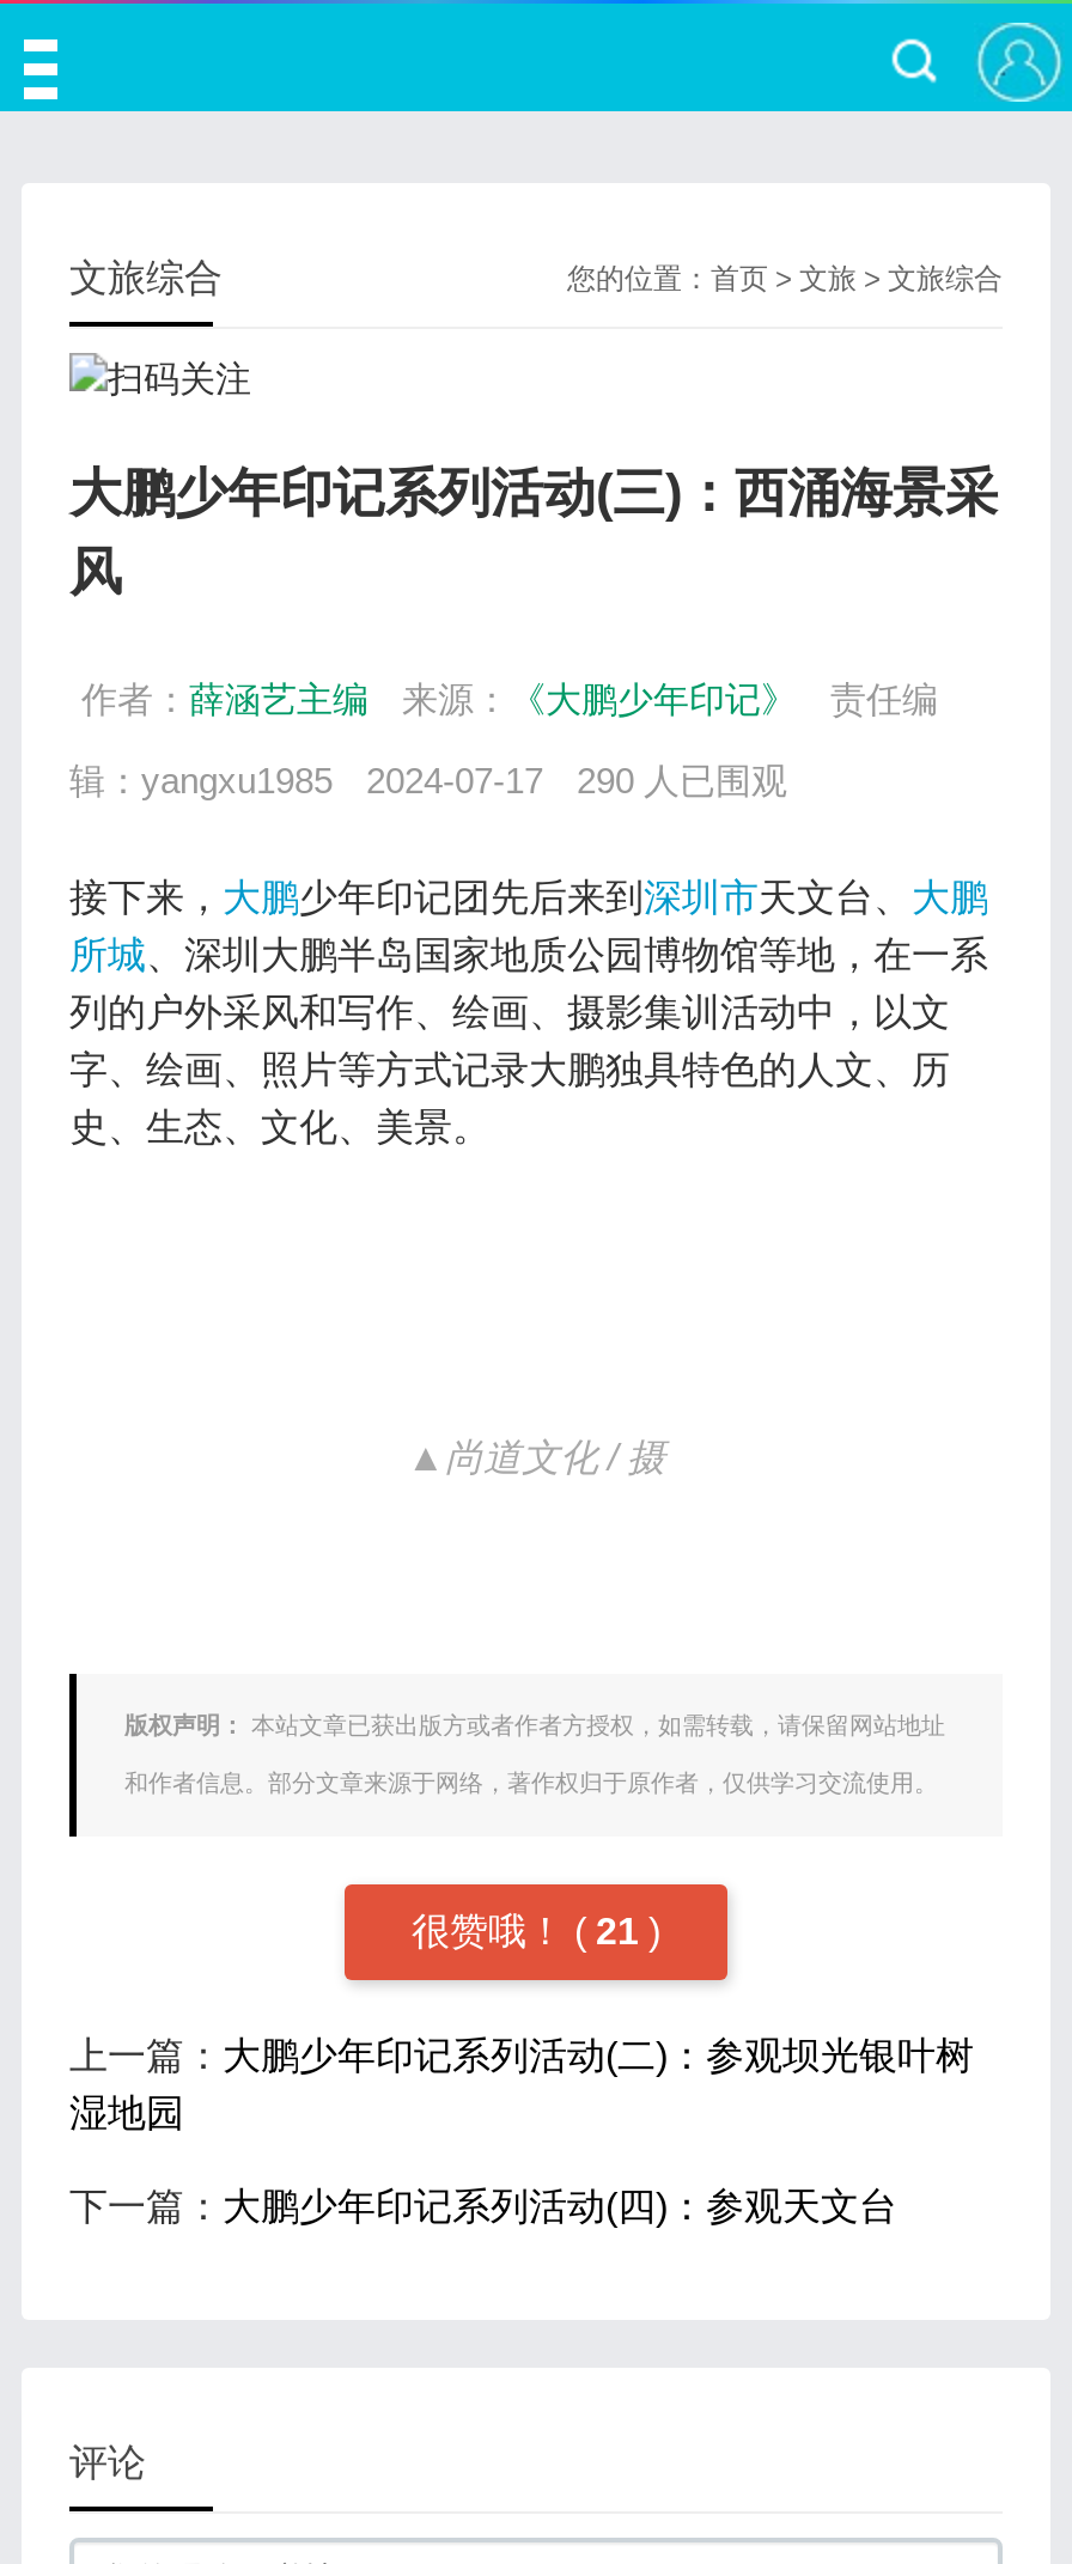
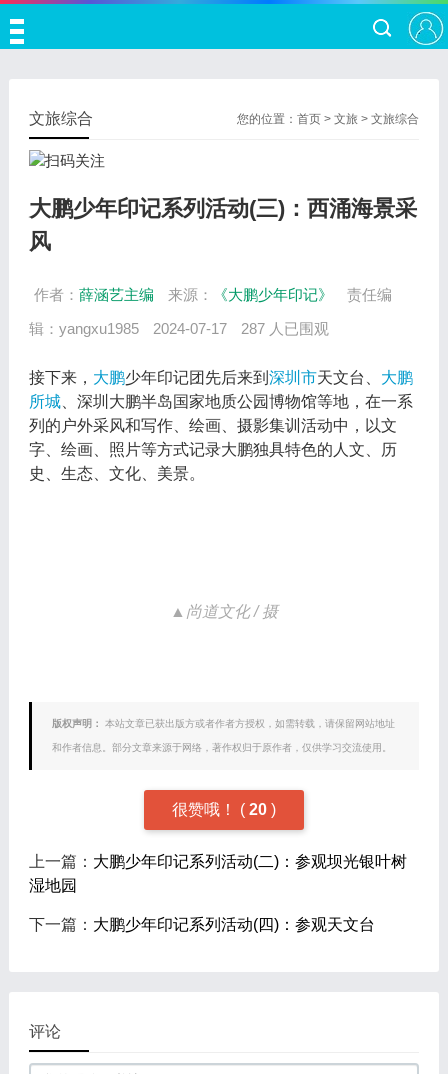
[69,760,787,800] 辑：yangxu1985 2024-07-17 290 人已围观 -> [29,320,329,337] 辑：yangxu1985 2024-07-17 287 人已围观
[412,1911,660,1951] 很赞哦！(21) -> [172,801,276,818] 很赞哦！(20)

